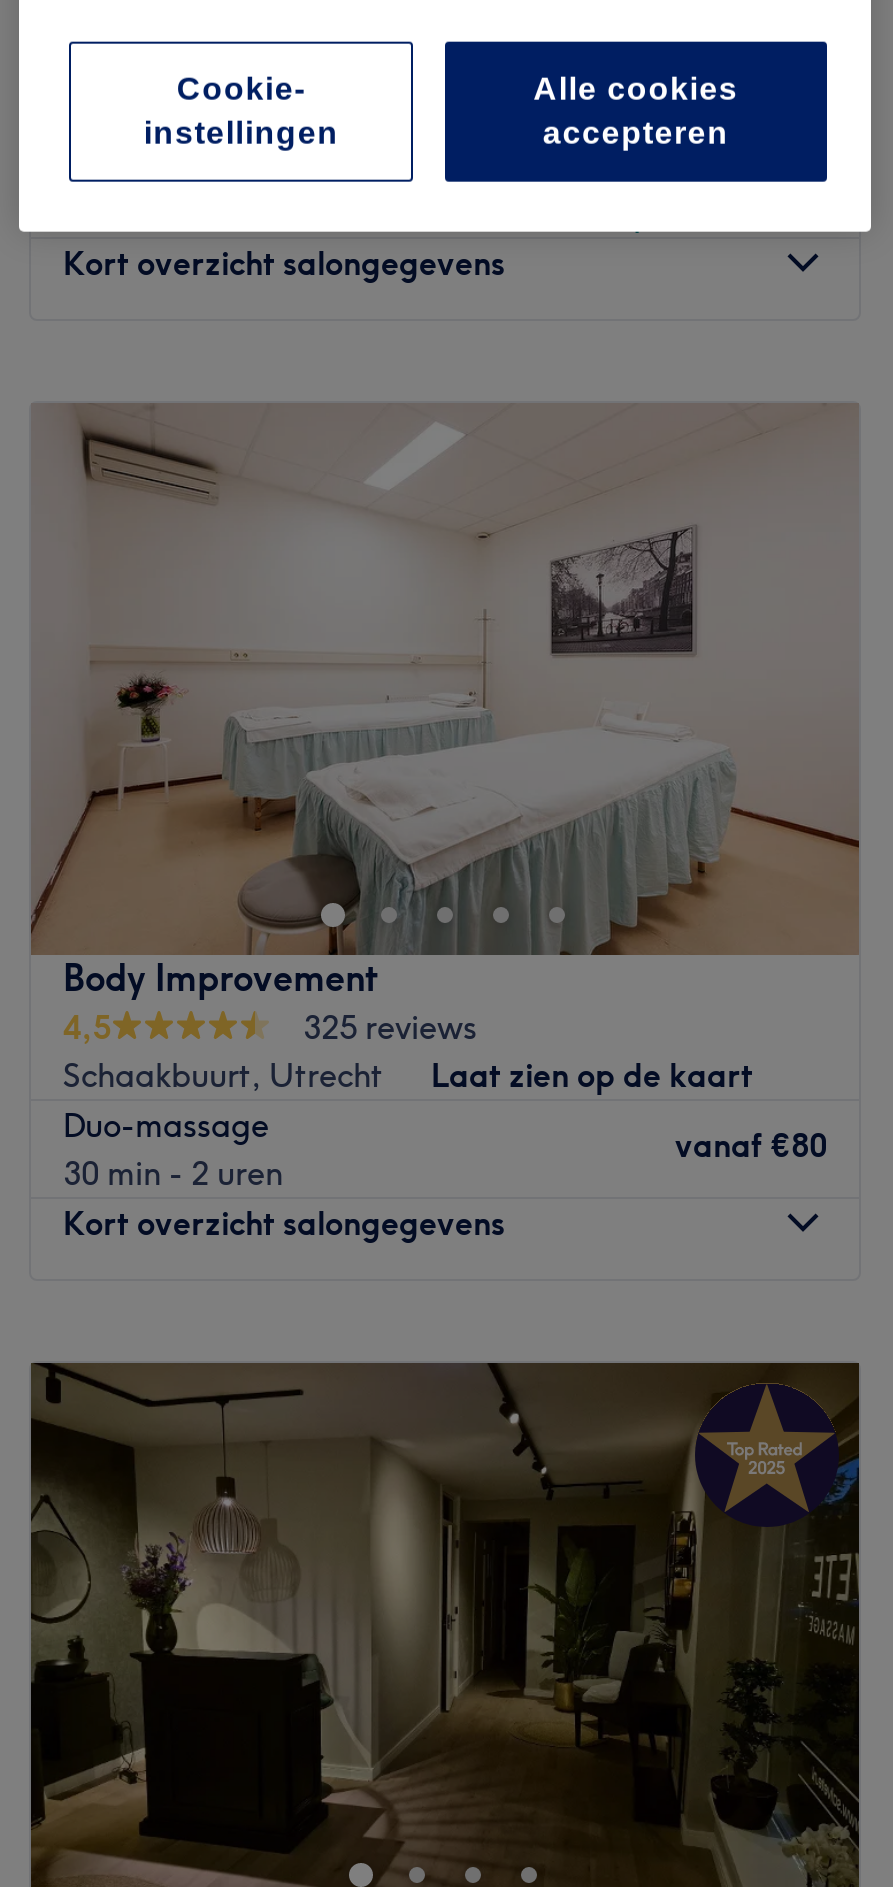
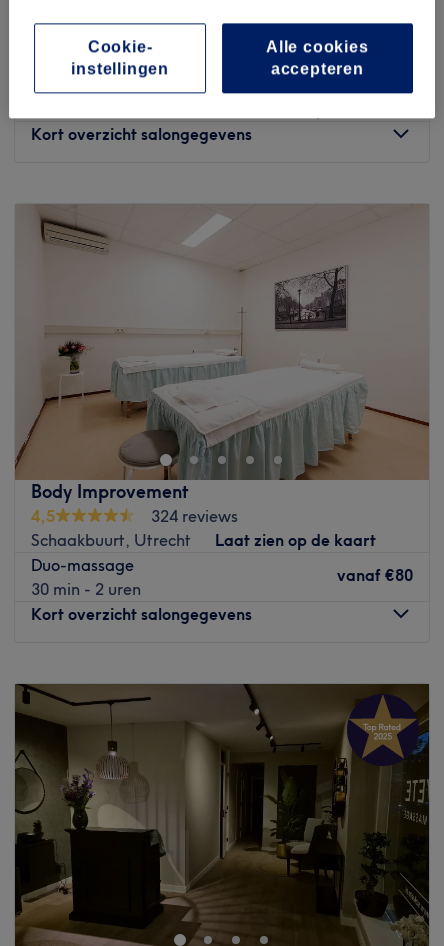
[303,1007,477,1047] 325 reviews -> [151,506,238,526] 324 reviews

